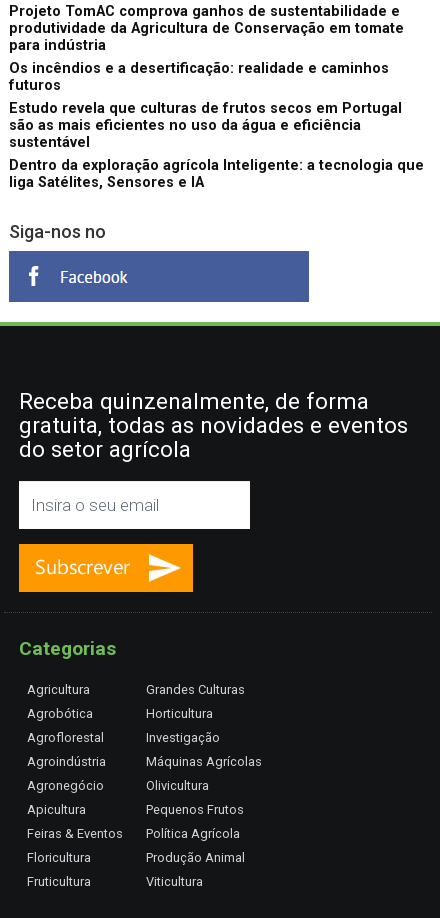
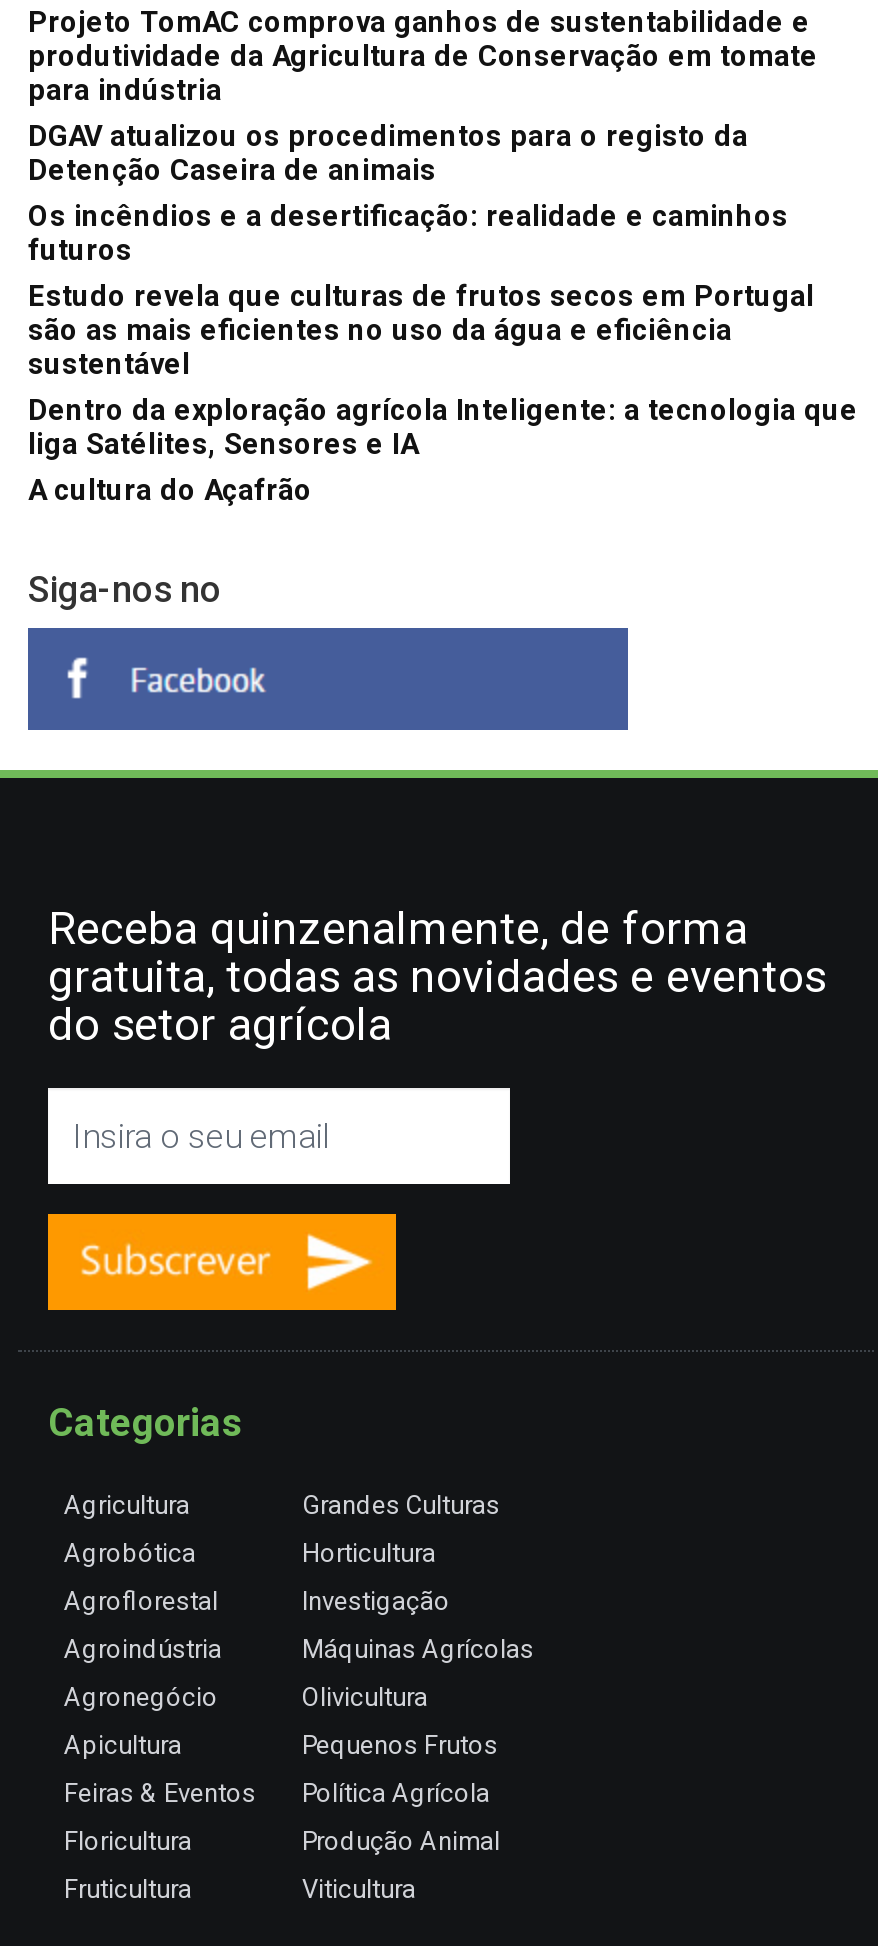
none -> [28,119,748,187] DGAV atualizou os procedimentos para o registo da | Detenção Caseira de animais
none -> [28,473,312,507] A cultura do Açafrão

